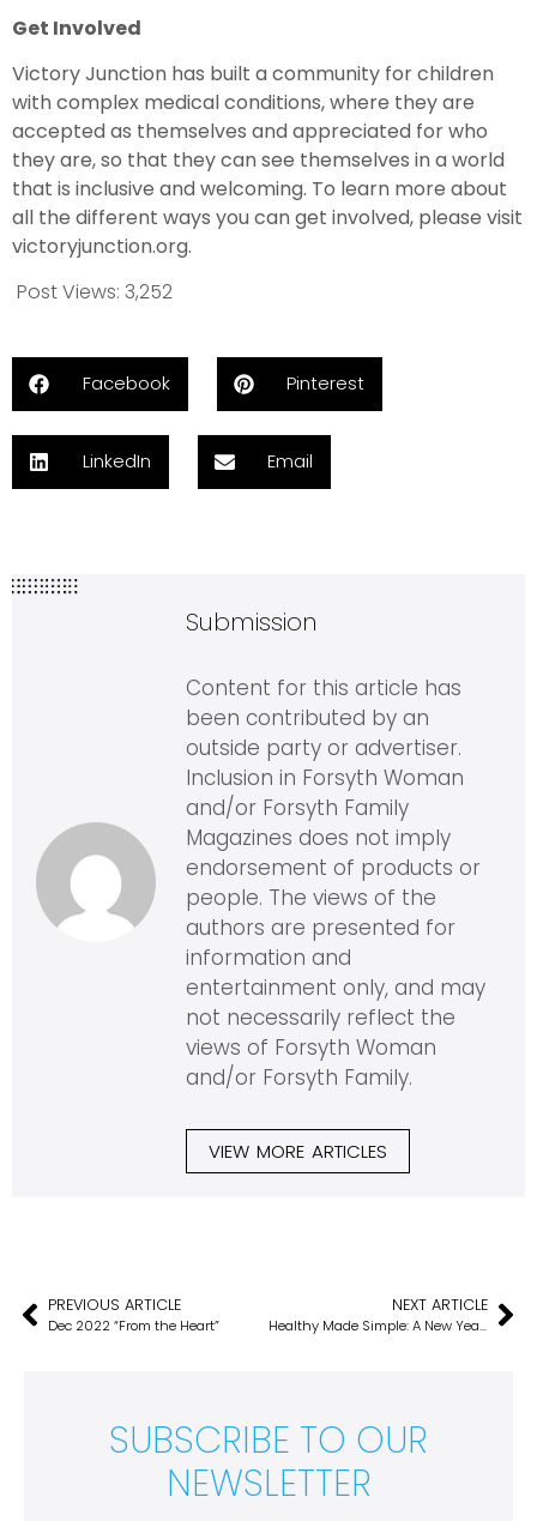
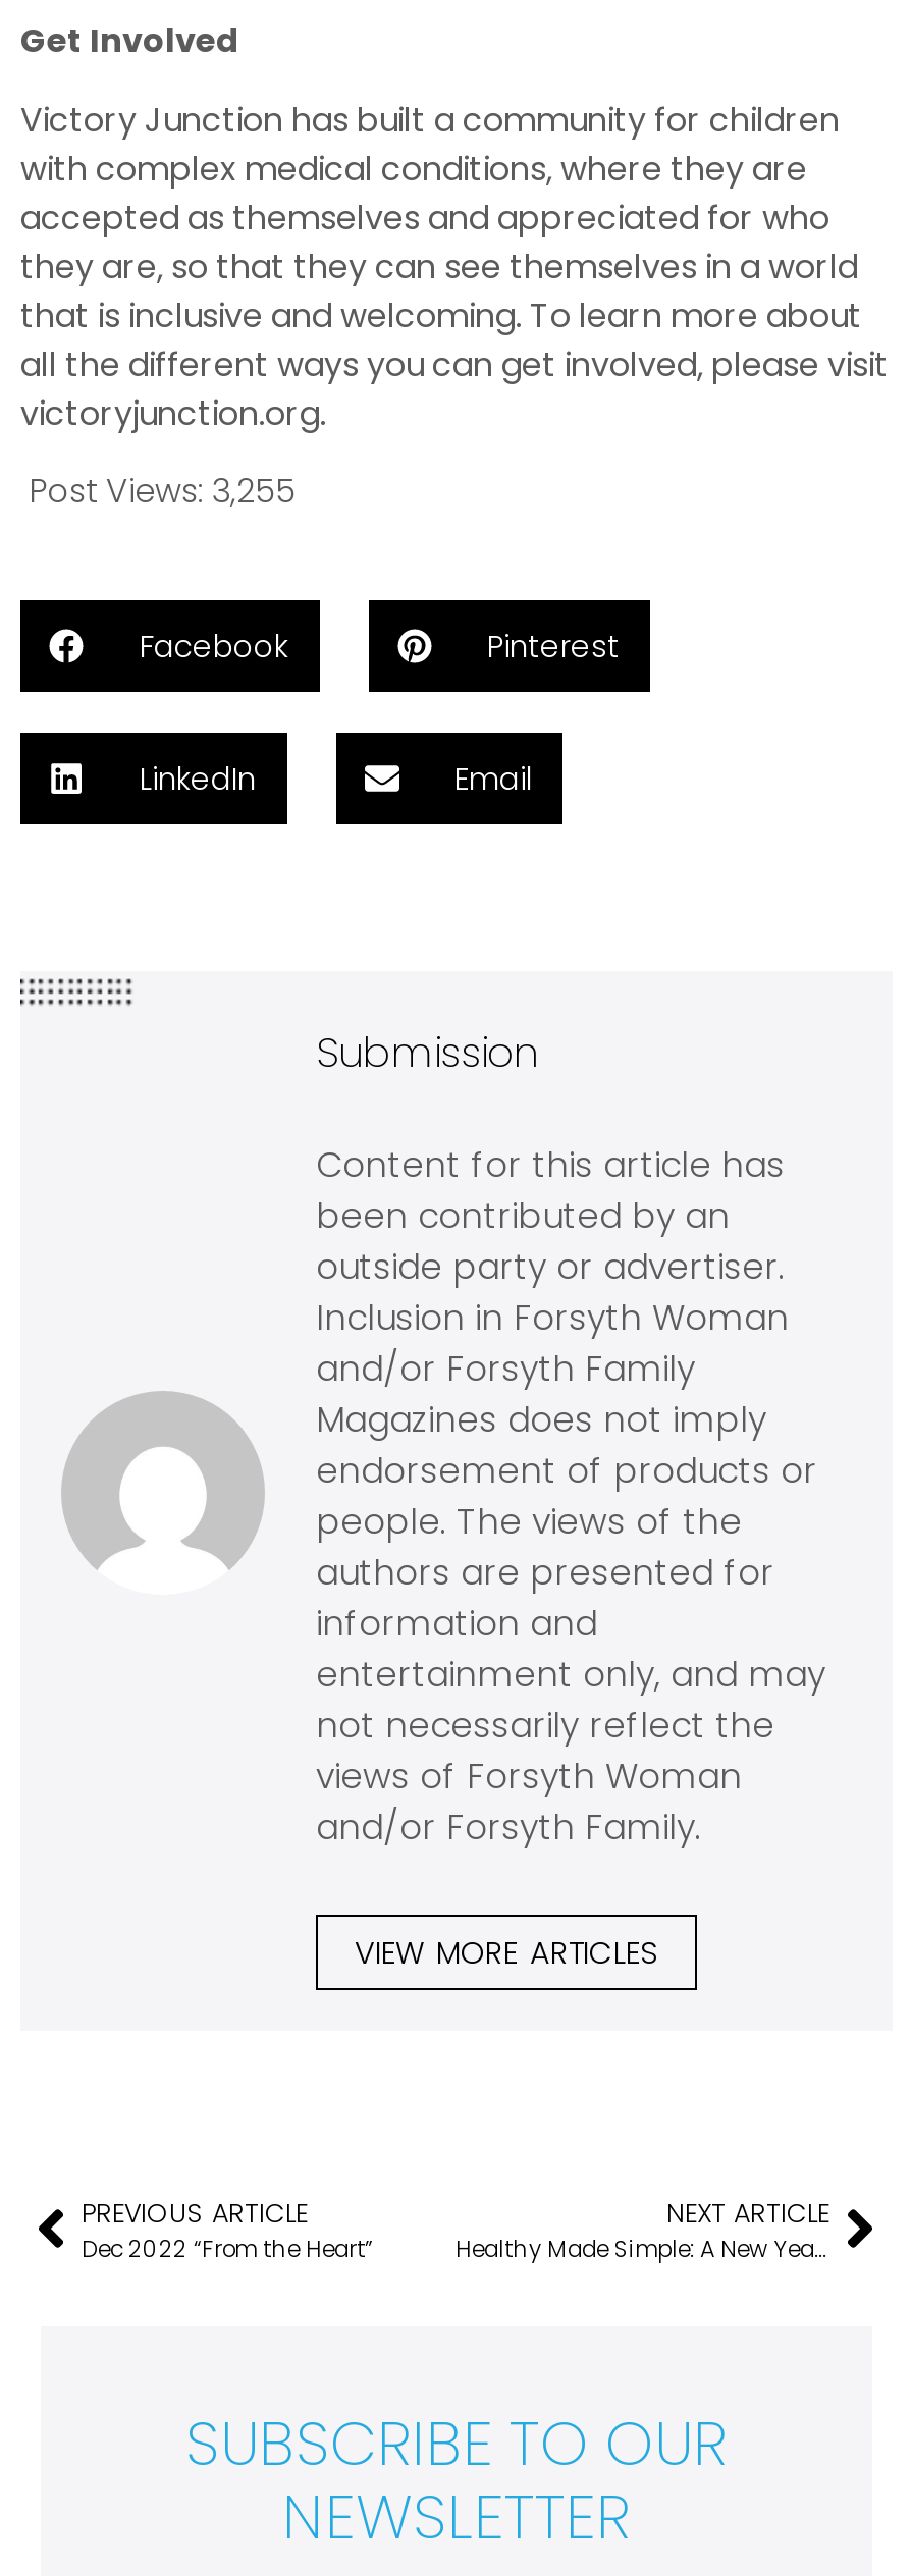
[17,279,173,306] Post Views: 3,252 -> [29,468,296,514] Post Views: 3,255

